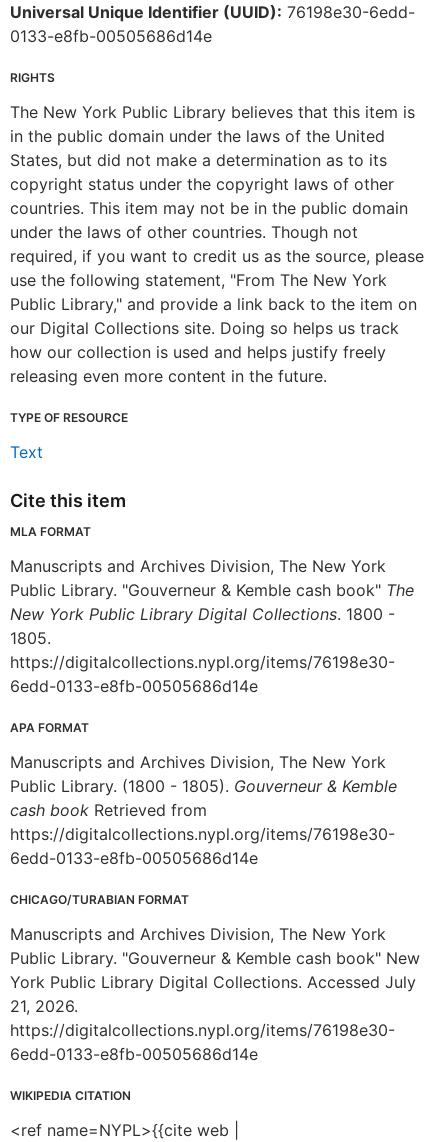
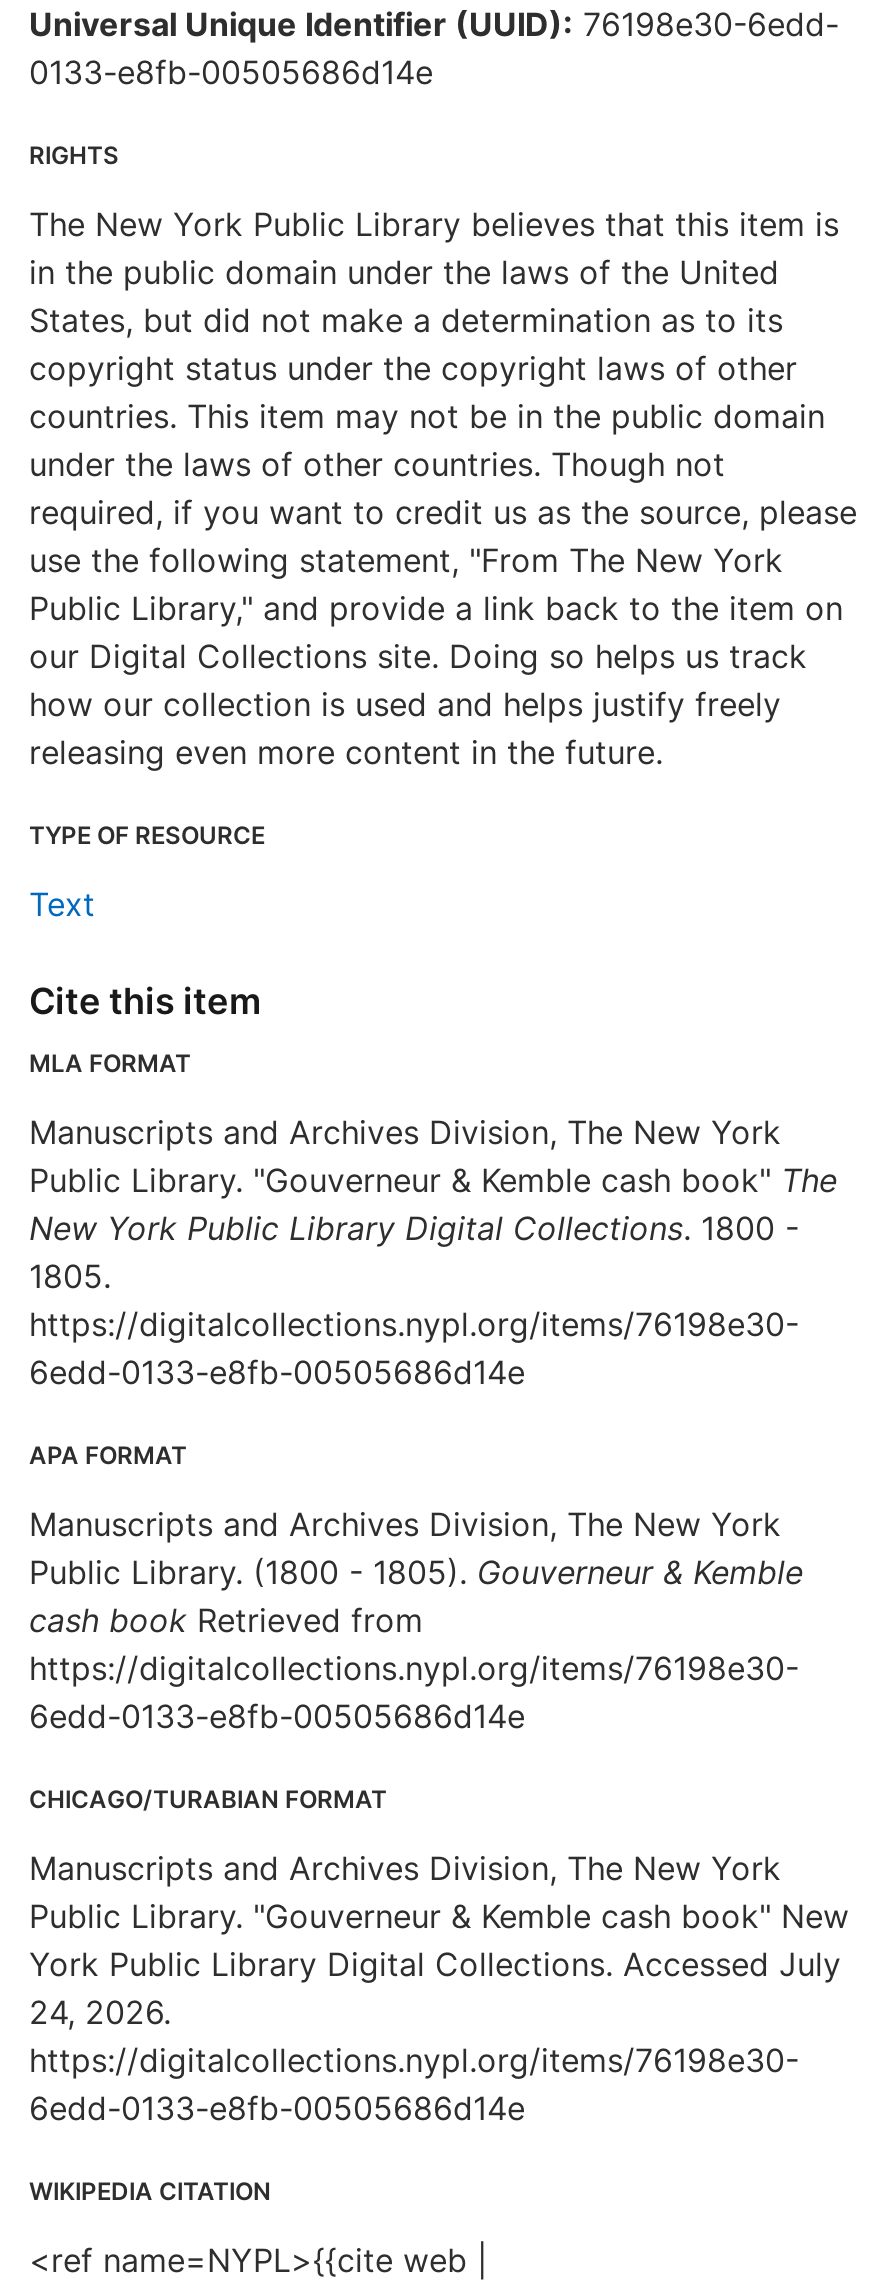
[10,996,78,1016] 21, 2026. -> [29,1992,171,2032] 24, 2026.

